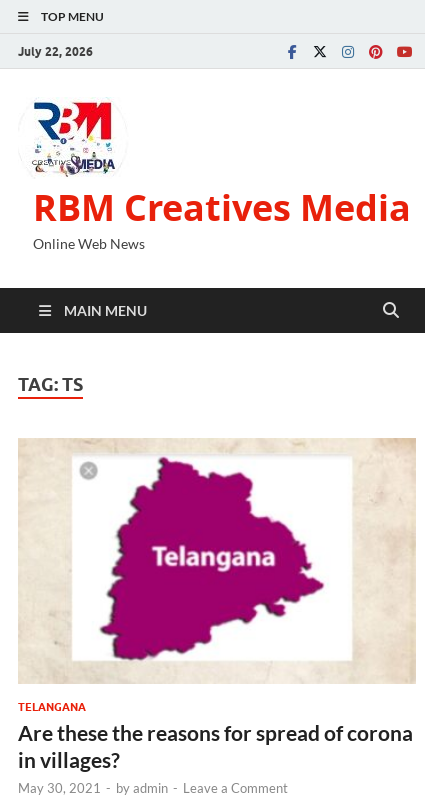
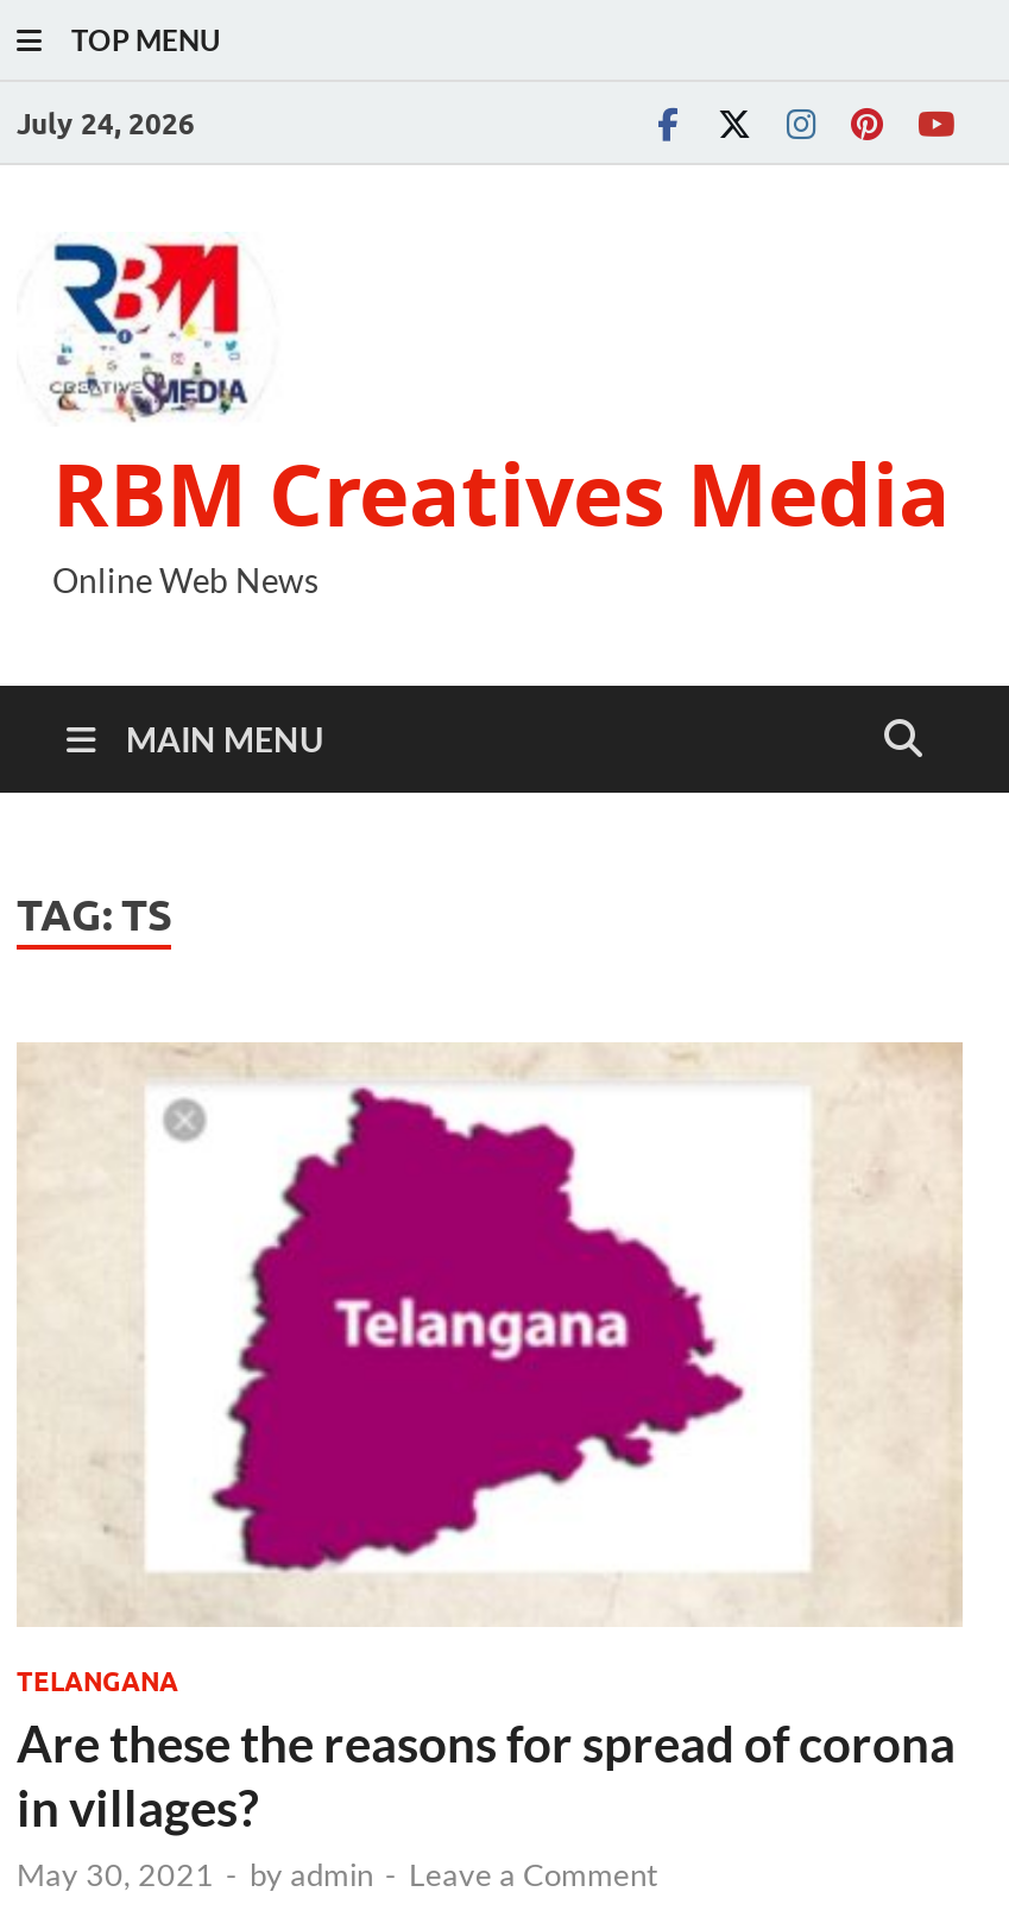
[18,43,93,58] July 22, 2026 -> [17,105,195,140] July 24, 2026

